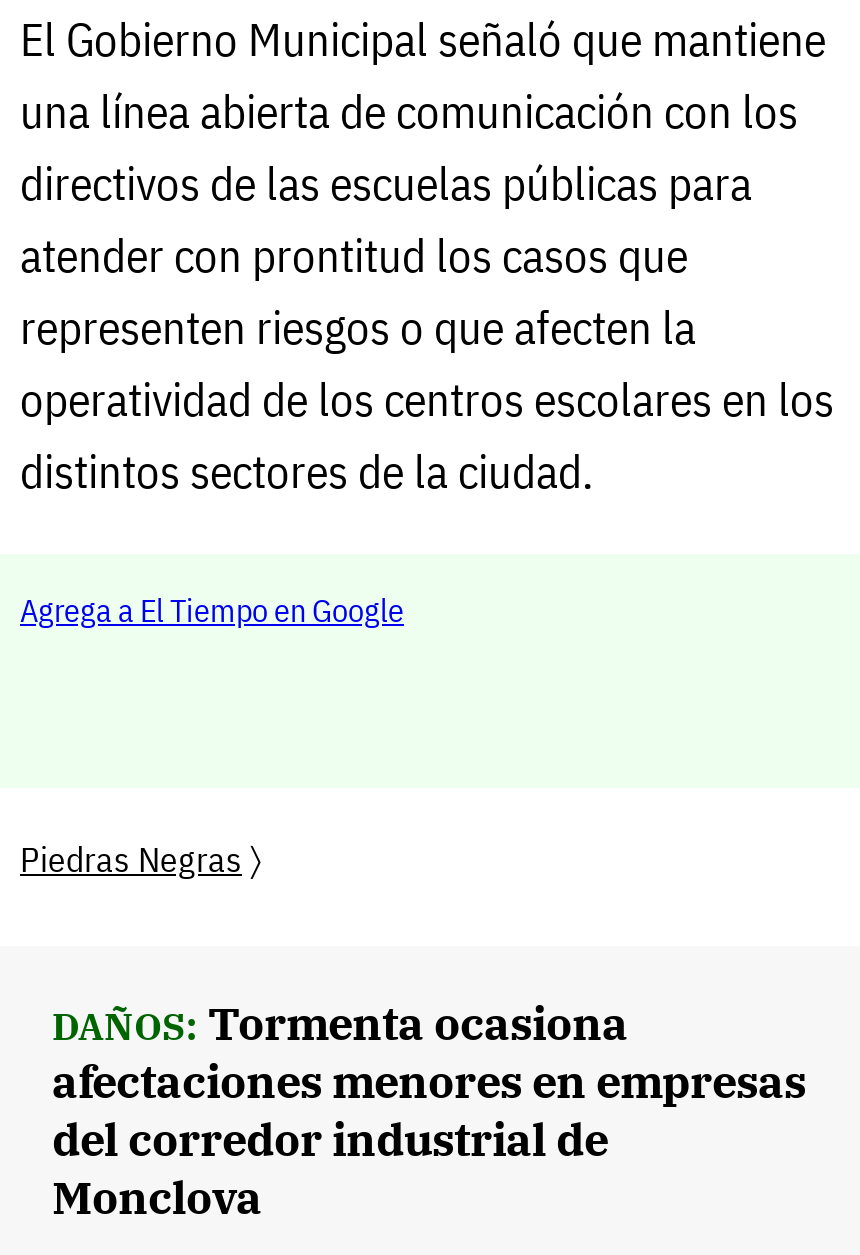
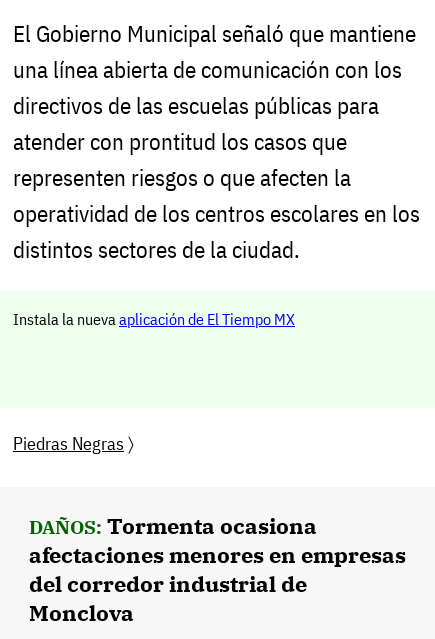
[20,590,404,630] Agrega a El Tiempo en Google -> [13,309,295,329] Instala la nueva aplicación de El Tiempo MX

